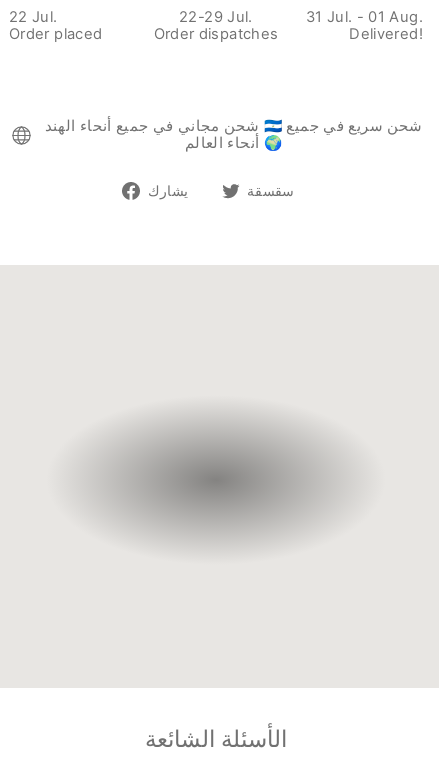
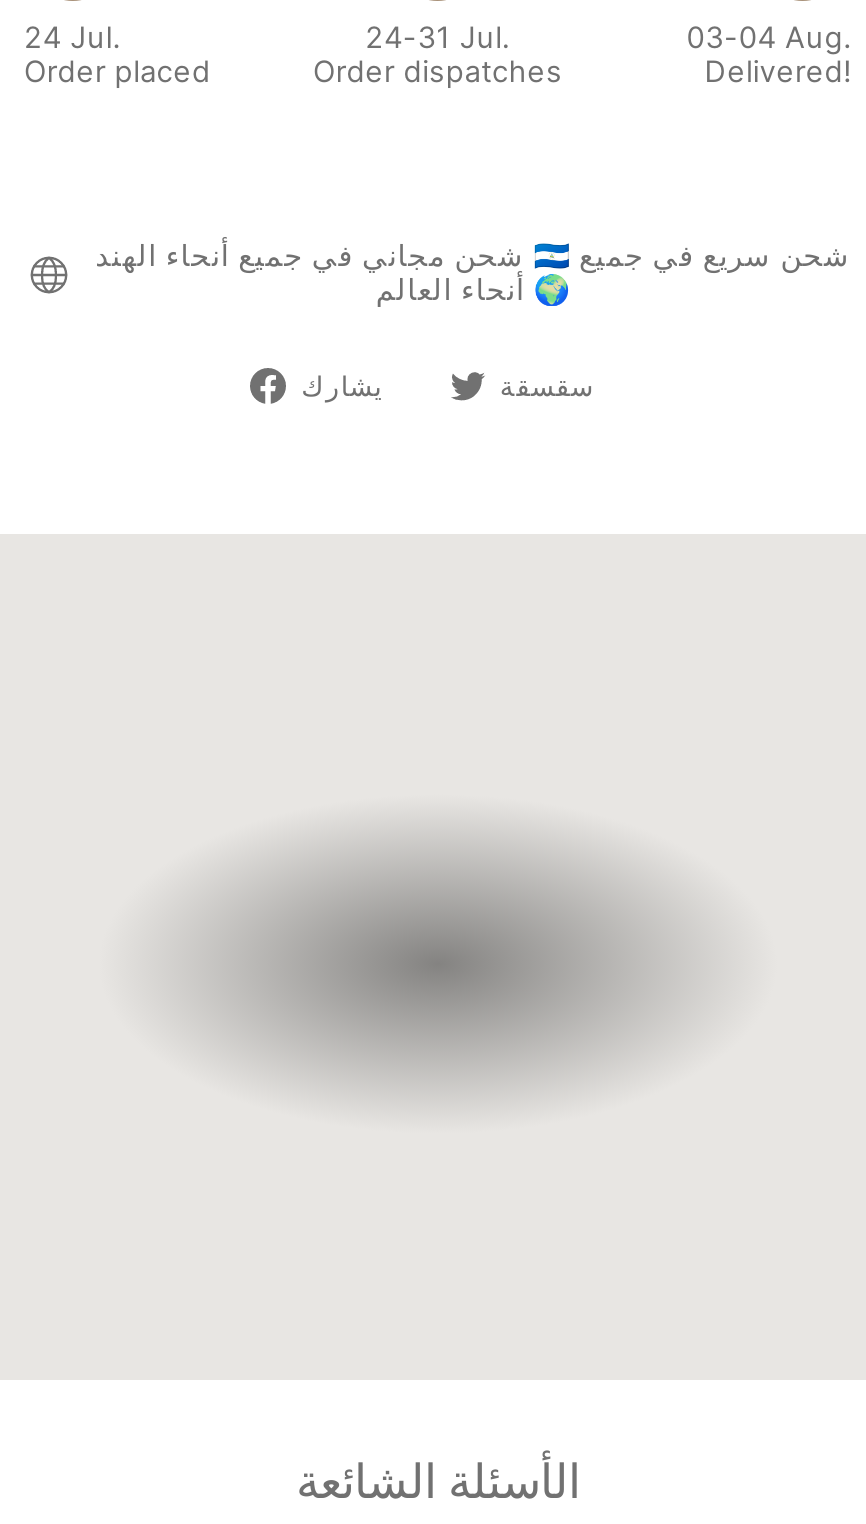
[9,8,58,26] 22 Jul. -> [24,20,121,56] 24 Jul.
[179,8,253,26] 22-29 Jul. -> [365,20,511,56] 24-31 Jul.
[306,8,423,26] 31 Jul. - 01 Aug. -> [687,20,852,56] 03-04 Aug.

